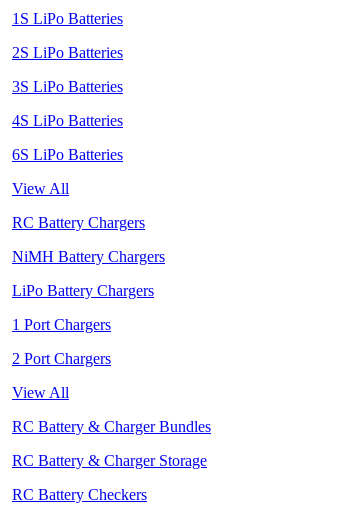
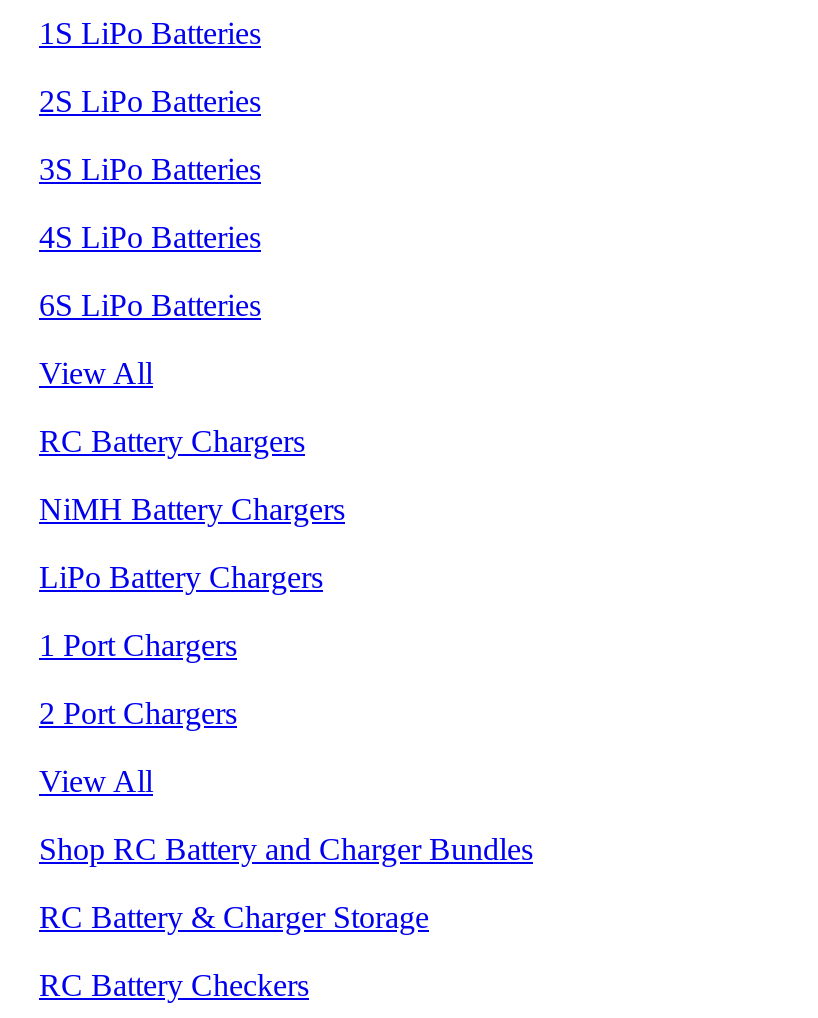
[12,418,211,435] RC Battery & Charger Bundles -> [39,832,533,866] Shop RC Battery and Charger Bundles

